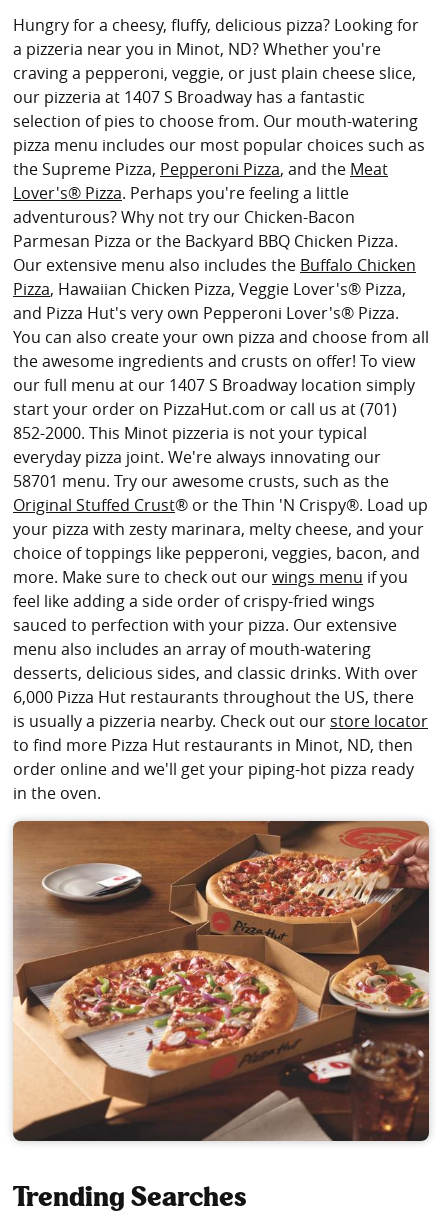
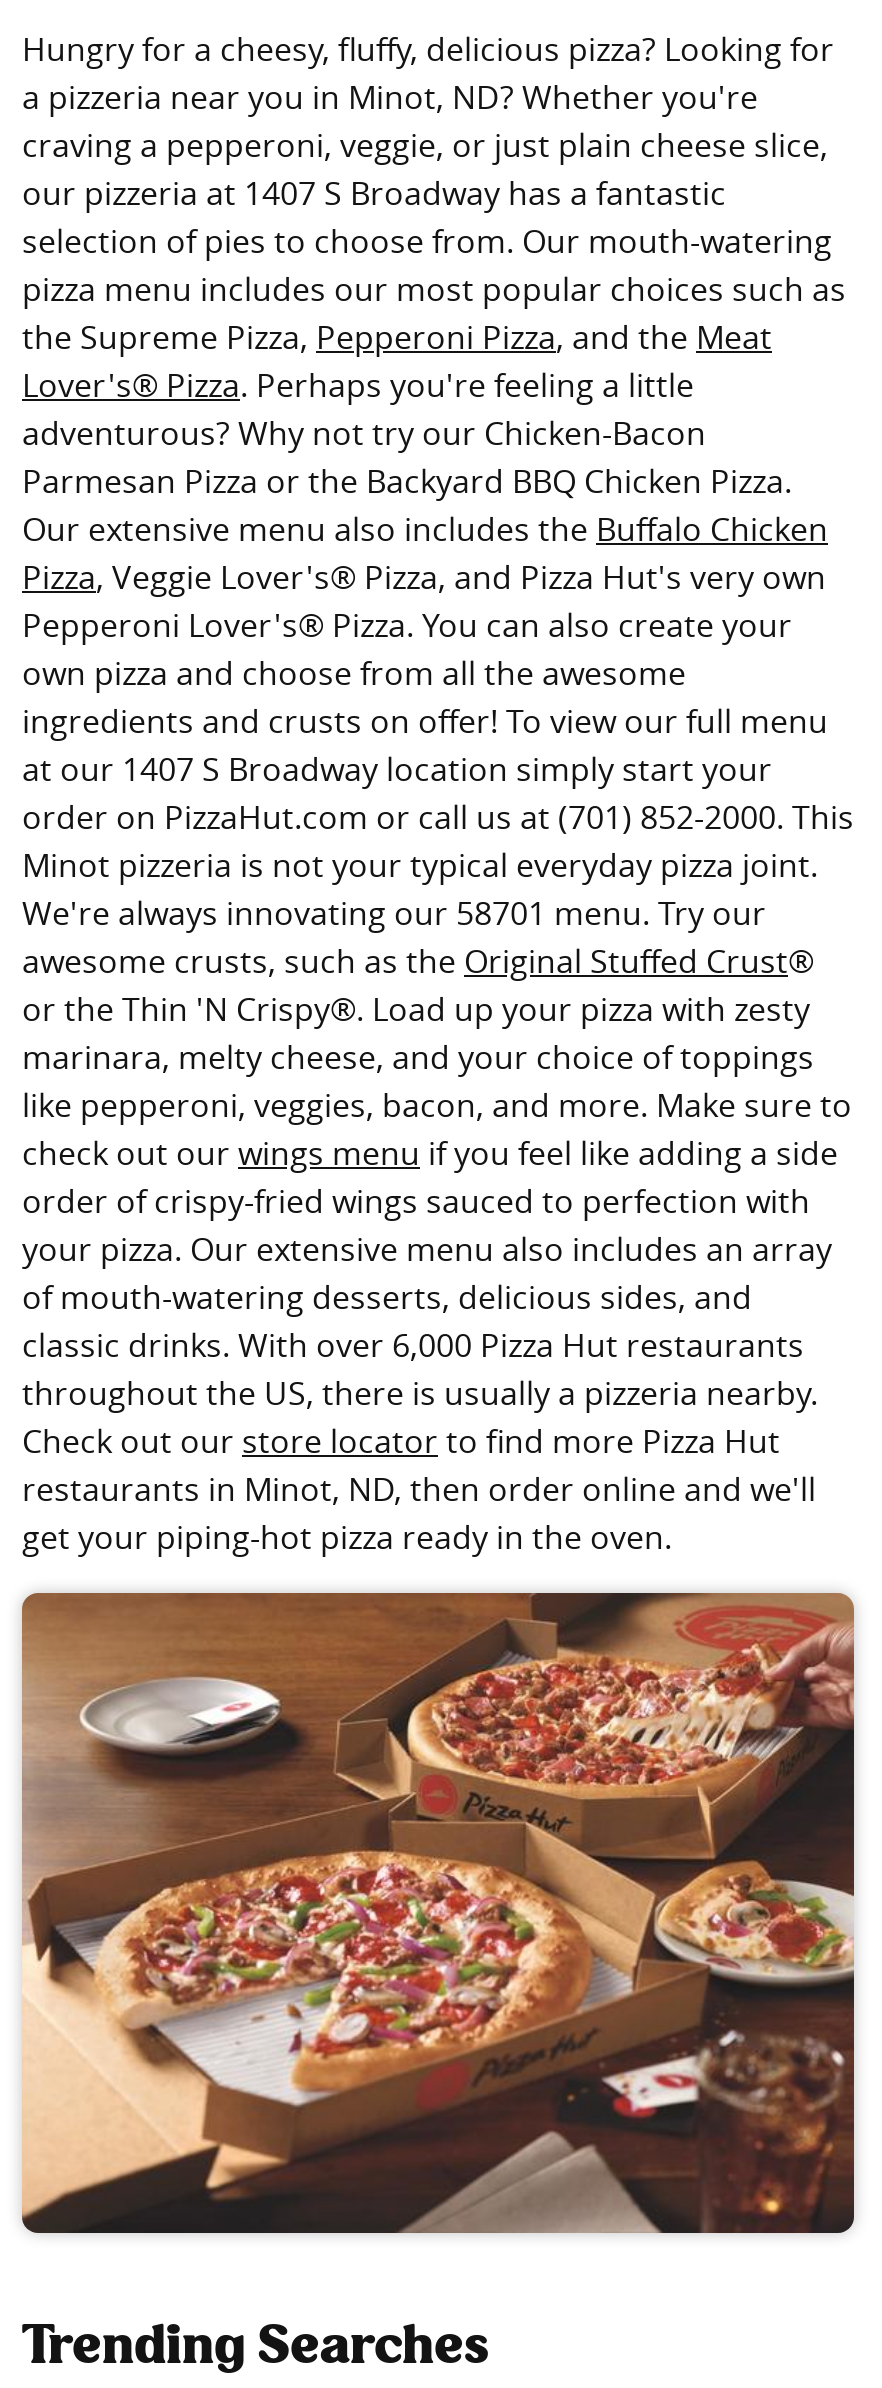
[13,278,429,804] Pizza, Hawaiian Chicken Pizza, Veggie Lover's® Pizza, | and Pizza Hut's very own Pepperoni Lover's® Pizza. | You can also create your own pizza and choose from all | the awesome ingredients and crusts on offer! To view | our full menu at our 1407 S Broadway location simply | start your order on PizzaHut.com or call us at (701) | 852-2000. This Minot pizzeria is not your typical | everyday pizza joint. We're always innovating our | 58701 menu. Try our awesome crusts, such as the | Original Stuffed Crust® or the Thin 'N Crispy®. Load up | your pizza with zesty marinara, melty cheese, and your | choice of toppings like pepperoni, veggies, bacon, and | more. Make sure to check out our wings menu if you | feel like adding a side order of crispy-fried wings | sauced to perfection with your pizza. Our extensive | menu also includes an array of mouth-watering | desserts, delicious sides, and classic drinks. With over | 6,000 Pizza Hut restaurants throughout the US, there | is usually a pizzeria nearby. Check out our store locator | to find more Pizza Hut restaurants in Minot, ND, then | order online and we'll get your piping-hot pizza ready | in the oven. -> [22,555,854,1559] Pizza, Veggie Lover's® Pizza, and Pizza Hut's very own | Pepperoni Lover's® Pizza. You can also create your | own pizza and choose from all the awesome | ingredients and crusts on offer! To view our full menu | at our 1407 S Broadway location simply start your | order on PizzaHut.com or call us at (701) 852-2000. This | Minot pizzeria is not your typical everyday pizza joint. | We're always innovating our 58701 menu. Try our | awesome crusts, such as the Original Stuffed Crust® | or the Thin 'N Crispy®. Load up your pizza with zesty | marinara, melty cheese, and your choice of toppings | like pepperoni, veggies, bacon, and more. Make sure to | check out our wings menu if you feel like adding a side | order of crispy-fried wings sauced to perfection with | your pizza. Our extensive menu also includes an array | of mouth-watering desserts, delicious sides, and | classic drinks. With over 6,000 Pizza Hut restaurants | throughout the US, there is usually a pizzeria nearby. | Check out our store locator to find more Pizza Hut | restaurants in Minot, ND, then order online and we'll | get your piping-hot pizza ready in the oven.

